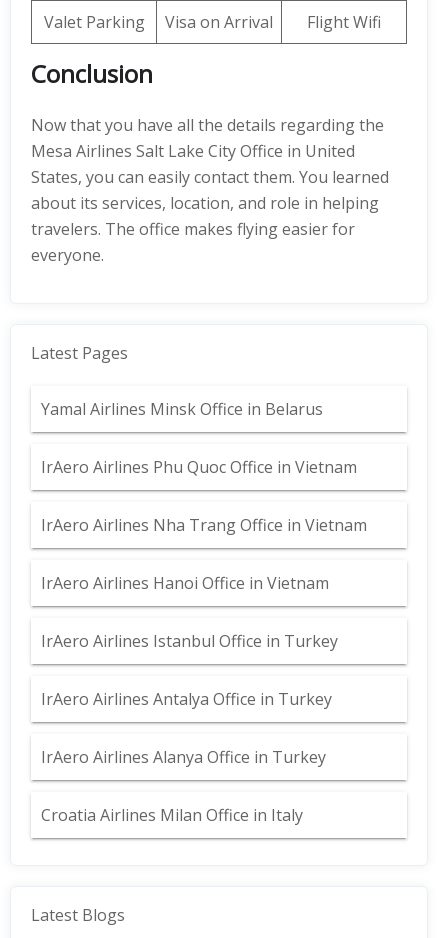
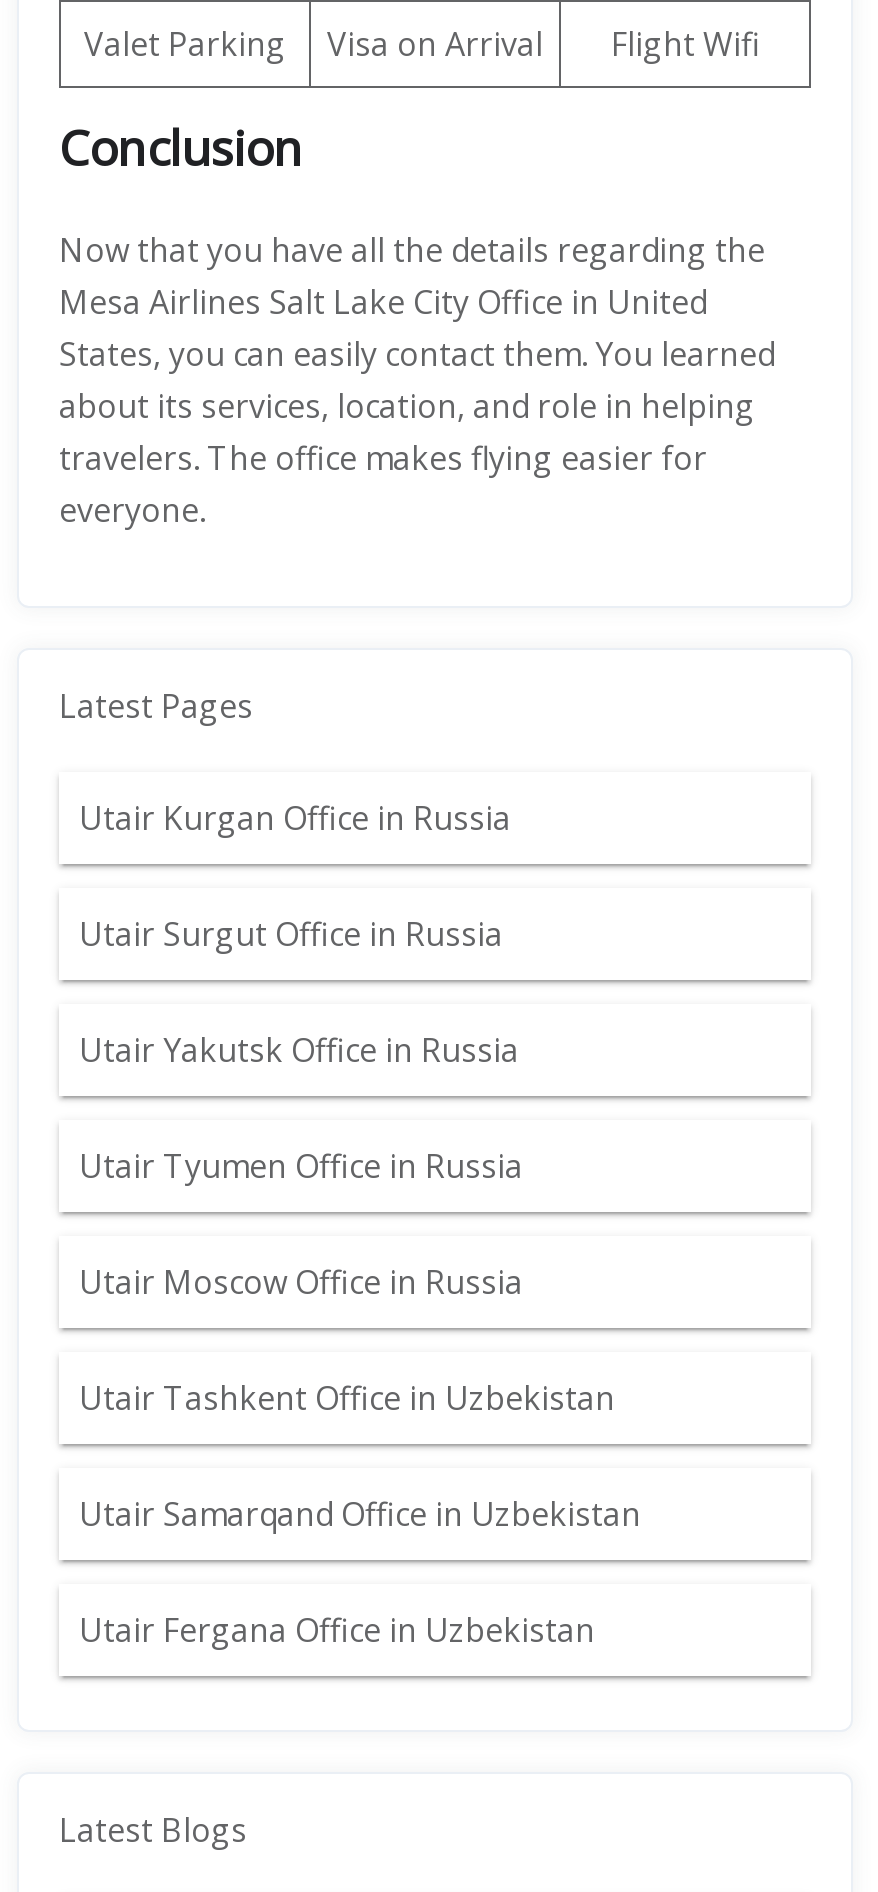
[41,398,323,420] Yamal Airlines Minsk Office in Belarus -> [79,796,511,840] Utair Kurgan Office in Russia
[41,456,357,478] IrAero Airlines Phu Quoc Office in Vietnam -> [79,912,503,956] Utair Surgut Office in Russia
[41,514,367,536] IrAero Airlines Nha Trang Office in Vietnam -> [79,1028,519,1072] Utair Yakutsk Office in Russia
[41,572,329,594] IrAero Airlines Hanoi Office in Vietnam -> [79,1144,523,1188] Utair Tyumen Office in Russia
[41,630,338,652] IrAero Airlines Istanbul Office in Turkey -> [79,1260,523,1304] Utair Moscow Office in Russia
[41,688,332,710] IrAero Airlines Antalya Office in Turkey -> [79,1376,615,1420] Utair Tashkent Office in Uzbekistan
[41,746,326,768] IrAero Airlines Alanya Office in Turkey -> [79,1492,641,1536] Utair Samarqand Office in Uzbekistan
[41,804,303,826] Croatia Airlines Milan Office in Italy -> [79,1608,595,1652] Utair Fergana Office in Uzbekistan

